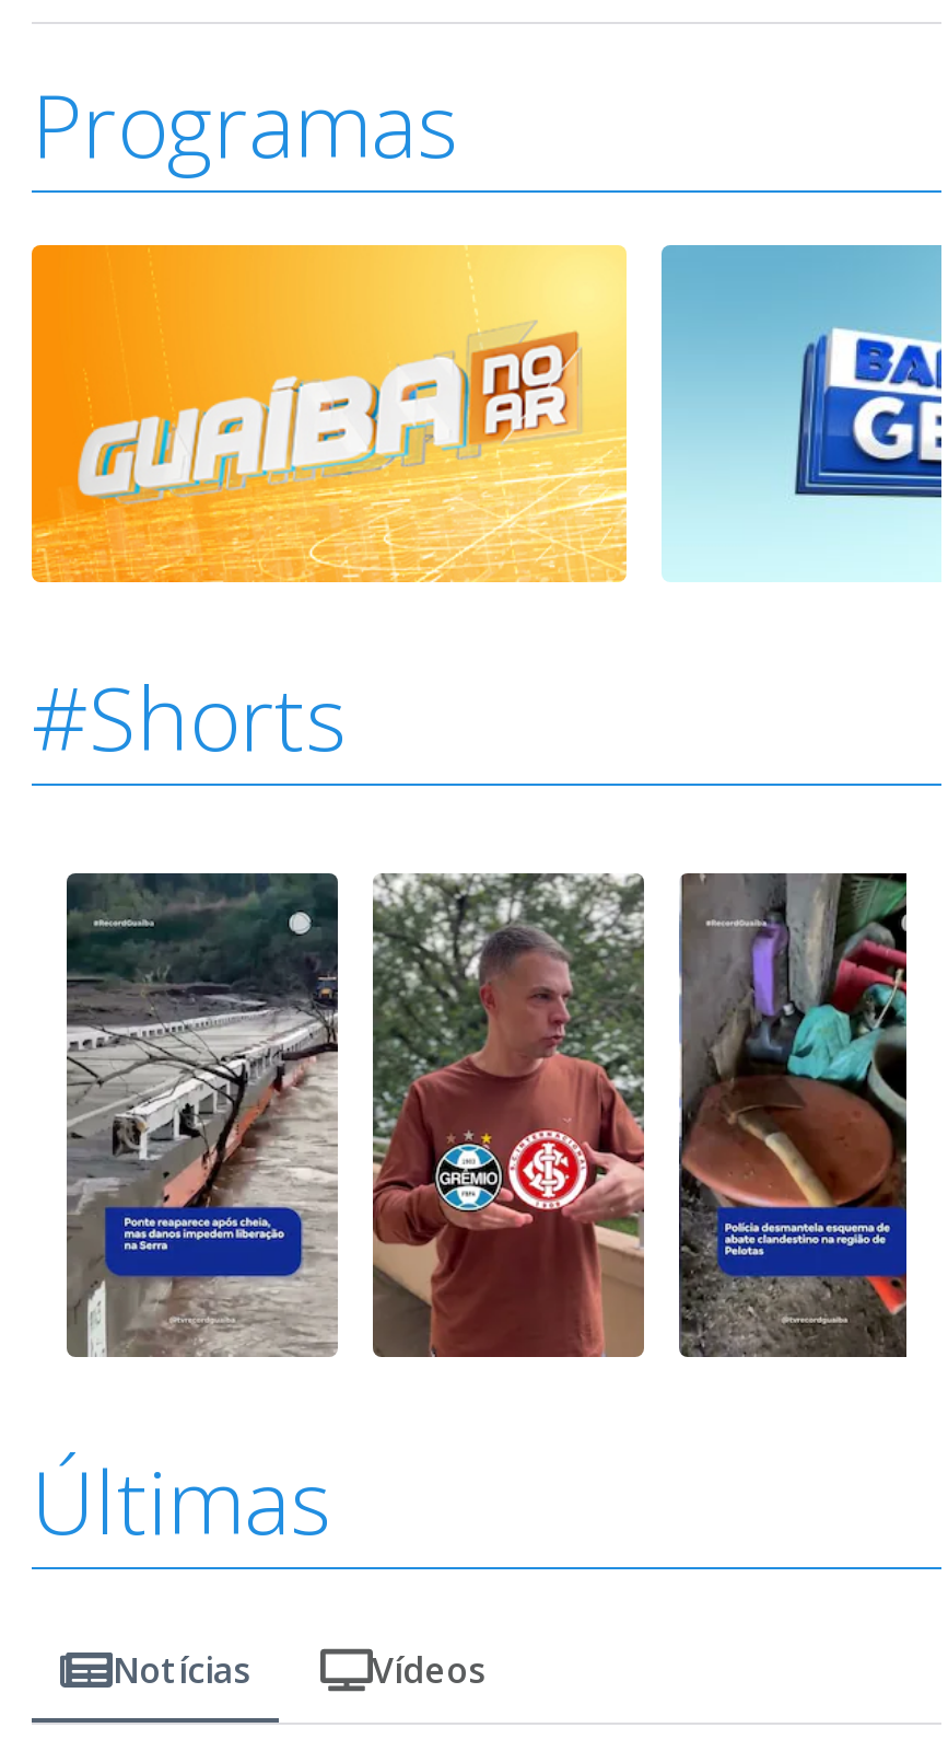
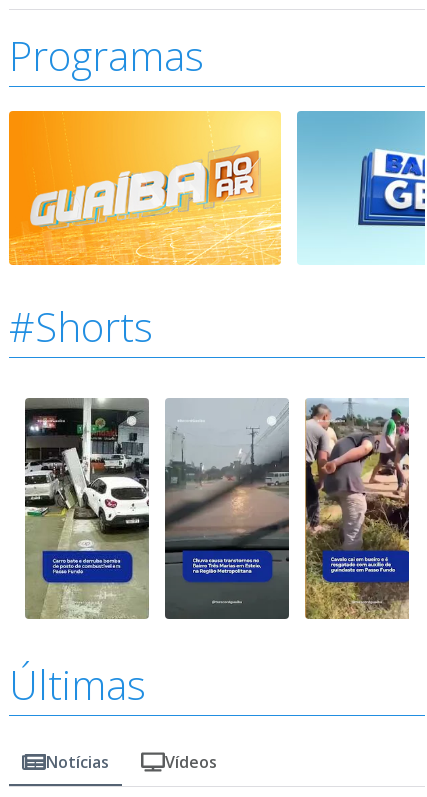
[67,871,338,1357] [image] -> [25,397,150,619] [image]
[373,873,646,1359] [image] -> [165,398,290,620] [image]
[677,871,909,1359] [image] -> [304,398,410,620] [image]

